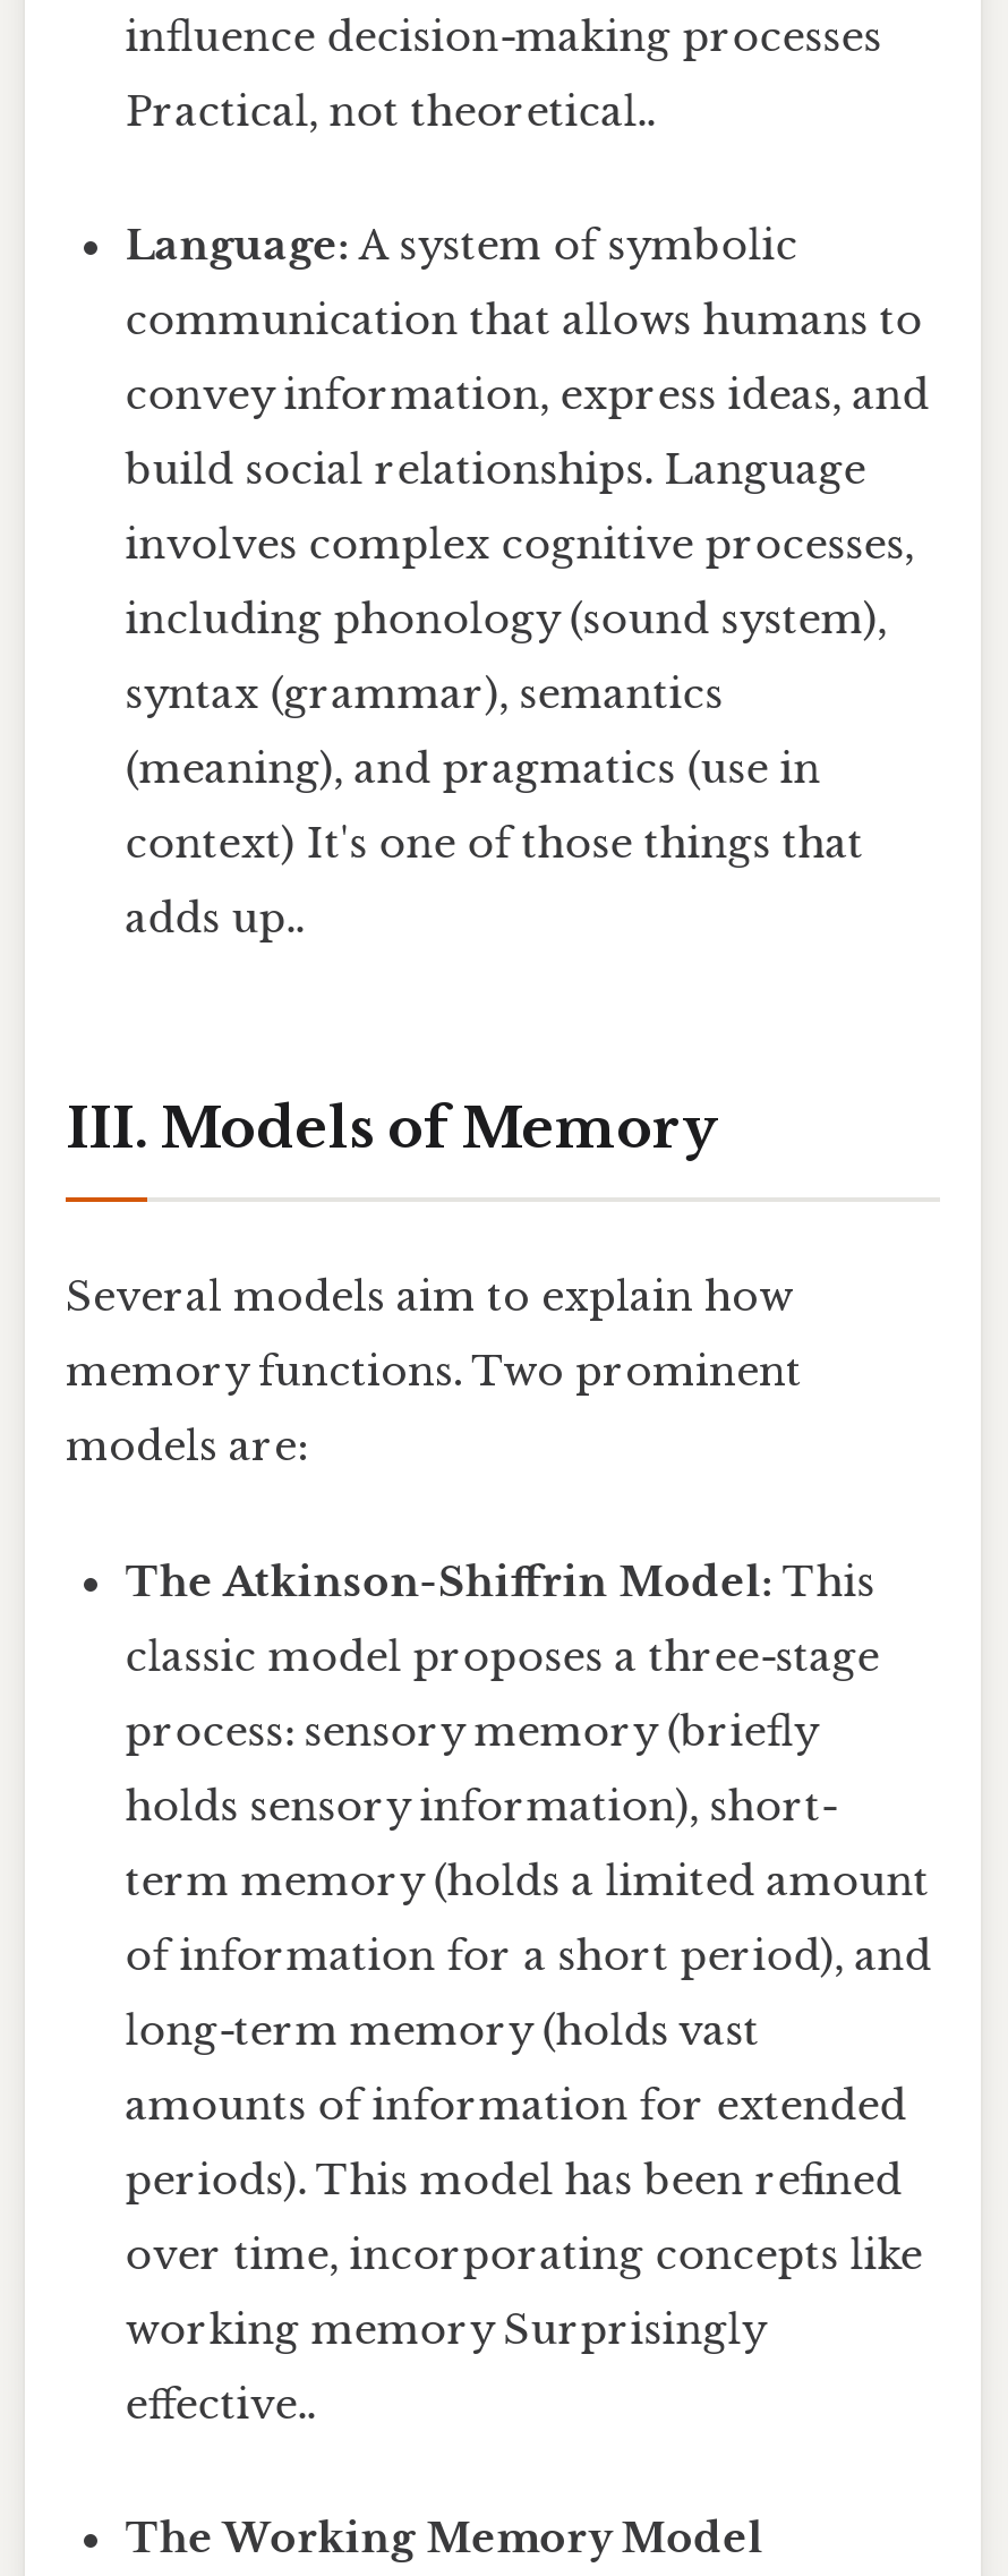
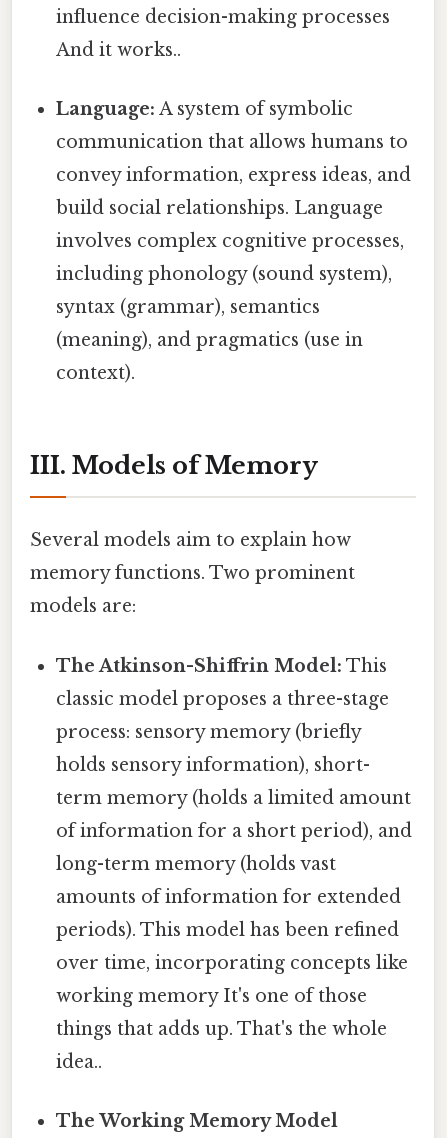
[125,87,655,137] Practical, not theoretical.. -> [56,39,181,61] And it works..
[125,819,863,944] context) It's one of those things that | adds up.. -> [56,362,135,384] context).
moved [66,1095,931,2279] -> [30,451,412,973]: III. Models of Memory | Several models aim to explain how | memory functions. Two prominent | ... | periods). This model has been refined | over time, incorporating concepts like
[125,2304,764,2429] working memory Surprisingly | effective.. -> [56,984,387,1072] working memory It's one of those | things that adds up. That's the whole | idea..

